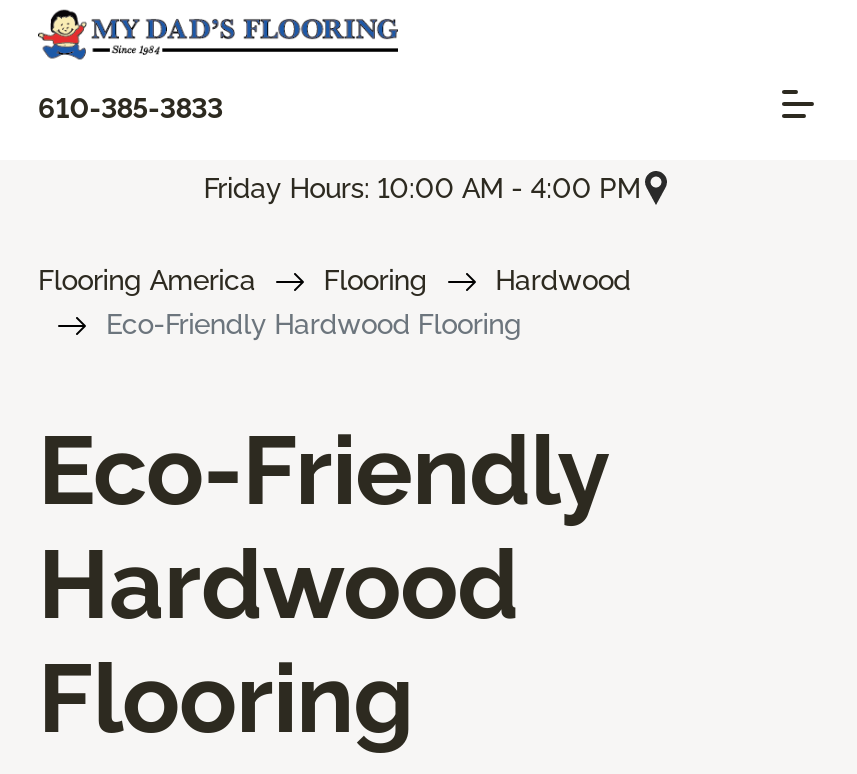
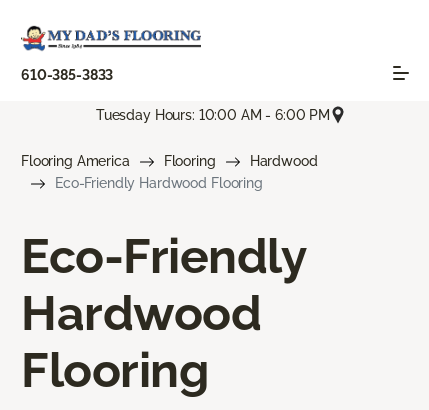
[203,171,641,203] Friday Hours: 10:00 AM - 4:00 PM -> [96,107,330,123] Tuesday Hours: 10:00 AM - 6:00 PM

